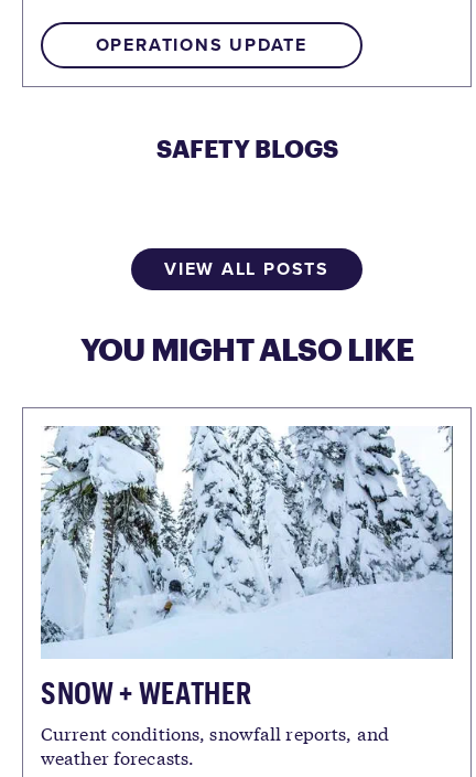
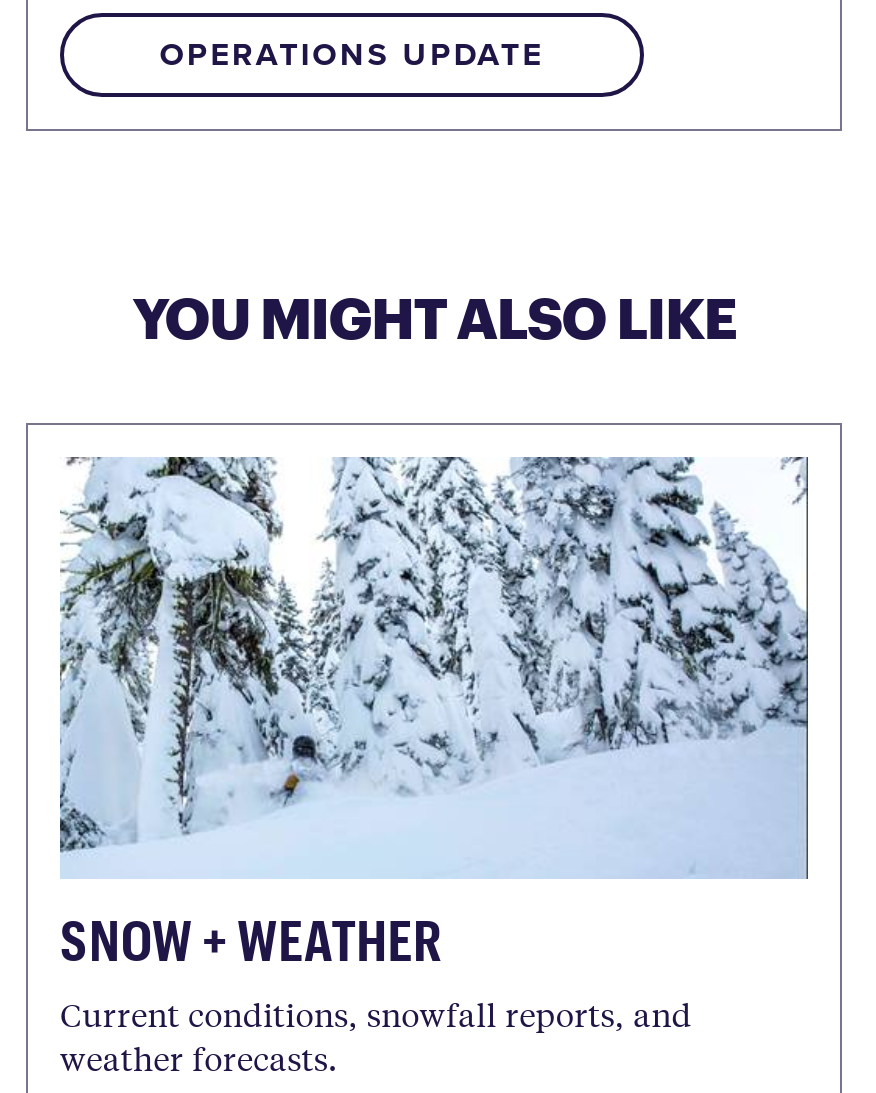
[156,134,338,163] SAFETY BLOGS -> none
[130,248,329,291] [image] | VIEW ALL POSTS -> none
[318,248,364,291] [image] -> none

